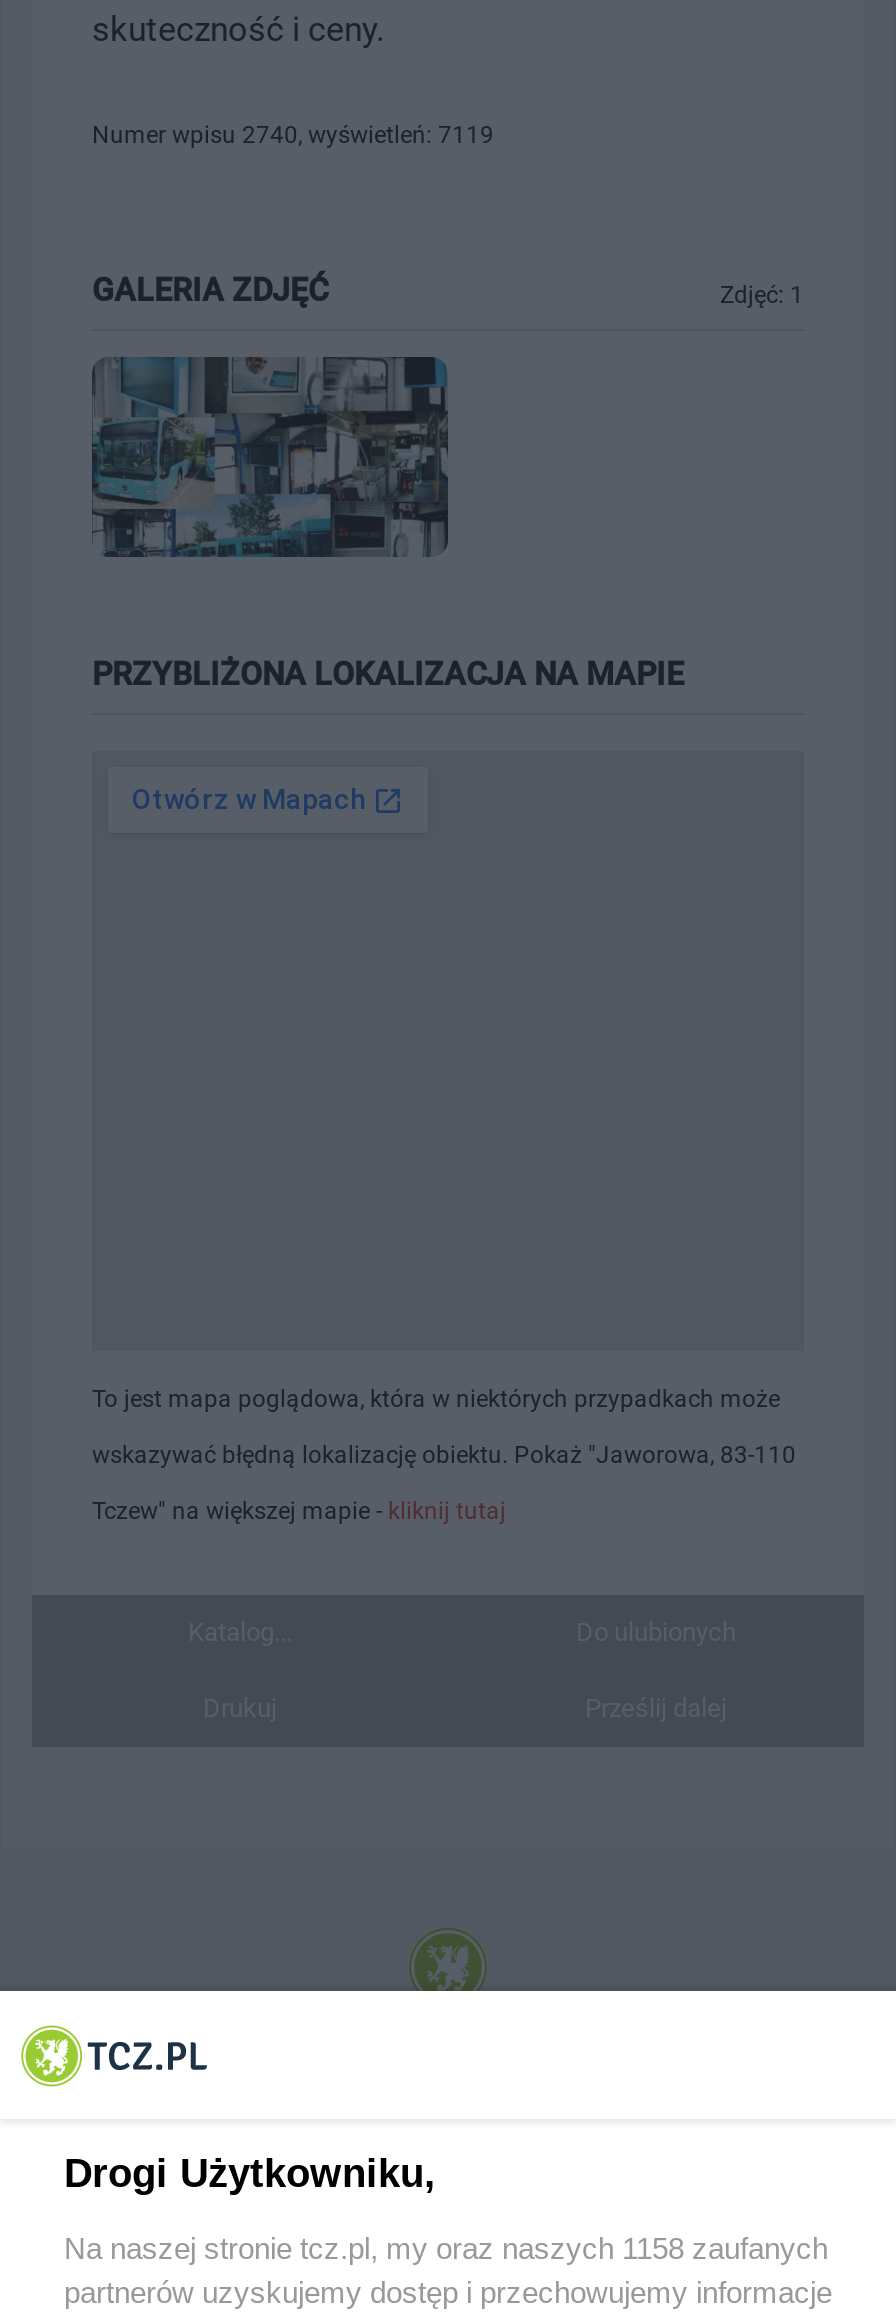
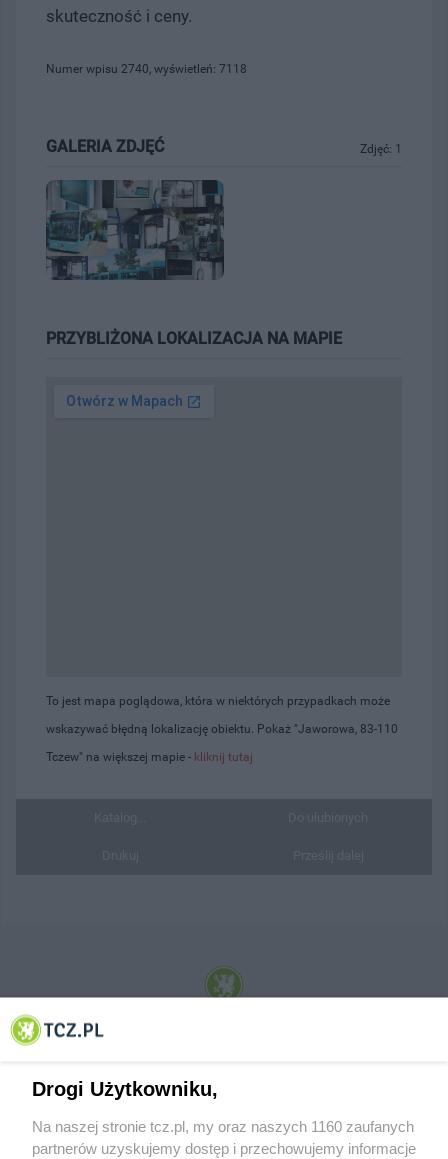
[92,121,494,149] Numer wpisu 2740, wyświetleń: 7119 -> [46,62,247,76] Numer wpisu 2740, wyświetleń: 7118
[64,2231,828,2265] Na naszej stronie tcz.pl, my oraz naszych 1158 zaufanych -> [32,1117,414,1134] Na naszej stronie tcz.pl, my oraz naszych 1160 zaufanych

